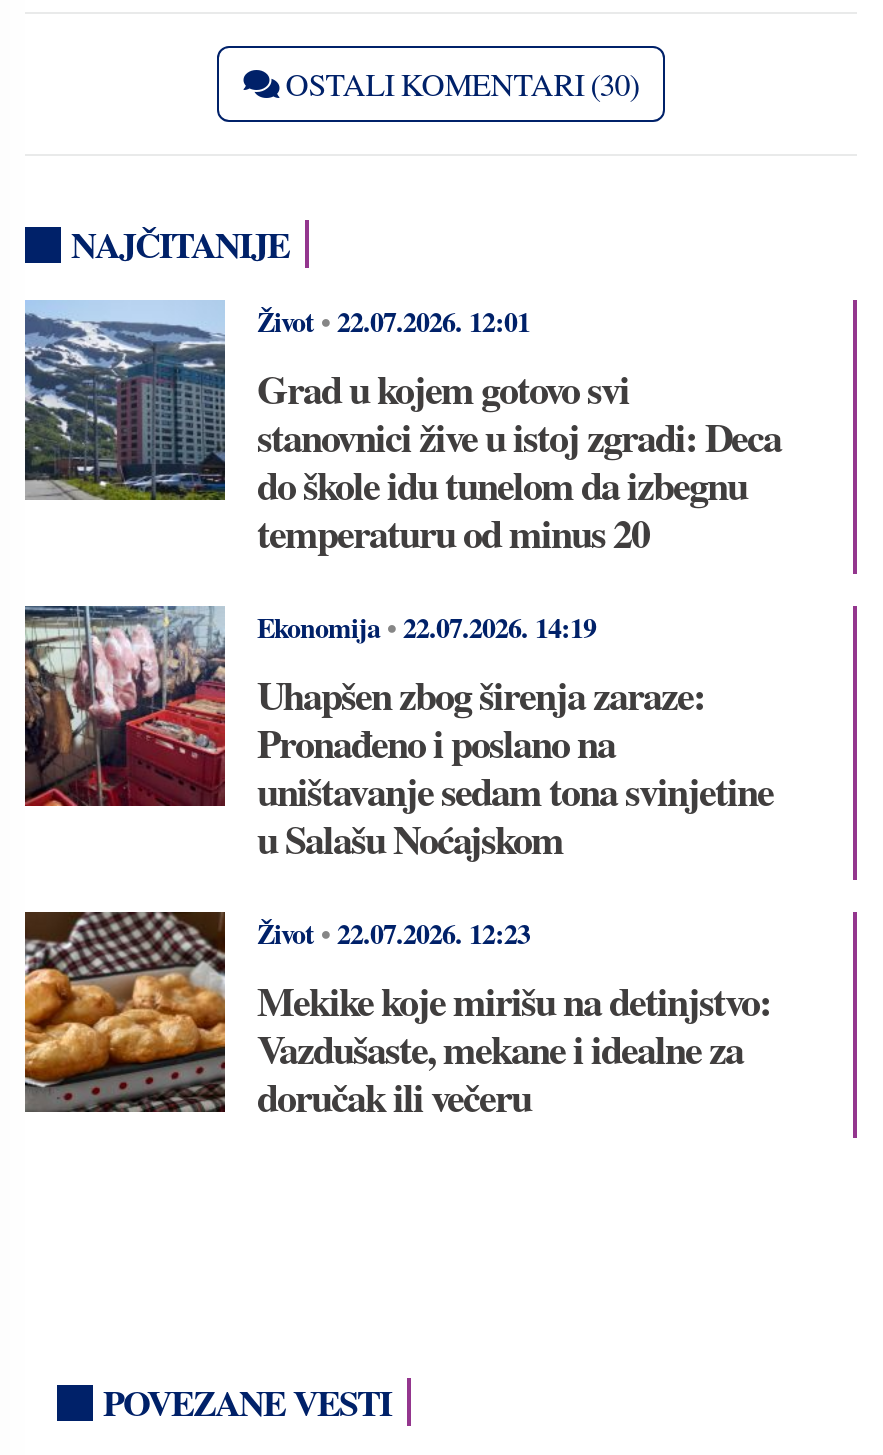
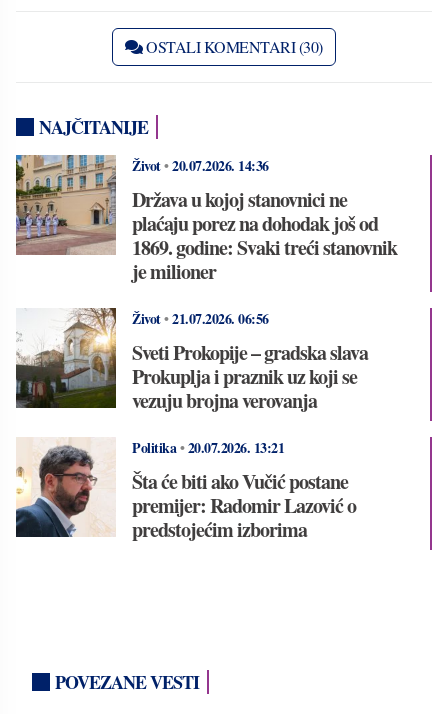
[23,299,781,563] [image] | Život •22.07.2026. 12:01 | Grad u kojem gotovo svi | stanovnici žive u istoj zgradi: Deca | do škole idu tunelom da izbegnu | temperaturu od minus 20 -> [15,154,397,286] [image] | Život •20.07.2026. 14:36 | Država u kojoj stanovnici ne | plaćaju porez na dohodak još od | 1869. godine: Svaki treći stanovnik | je milioner
[23,603,773,869] [image] | Ekonomija •22.07.2026. 14:19 | Uhapšen zbog širenja zaraze: | Pronađeno i poslano na | uništavanje sedam tona svinjetine | u Salašu Noćajskom -> [15,307,368,415] [image] | Život • 21.07.2026. 06:56 | Sveti Prokopije – gradska slava | Prokuplja i praznik uz koji se | vezuju brojna verovanja
[23,909,771,1127] [image] | Život •22.07.2026. 12:23 | Mekike koje mirišu na detinjstvo: | Vazdušaste, mekane i idealne za | doručak ili večeru -> [15,437,356,544] [image] | Politika •20.07.2026. 13:21 | Šta će biti ako Vučić postane | premijer: Radomir Lazović o | predstojećim izborima

